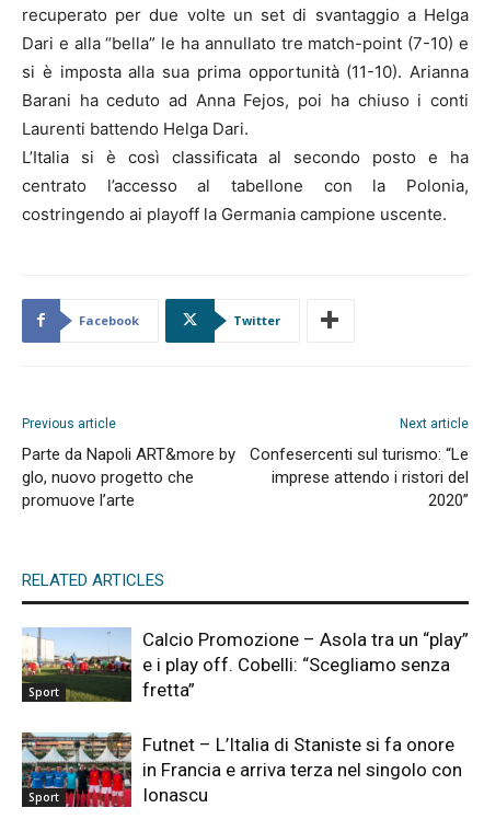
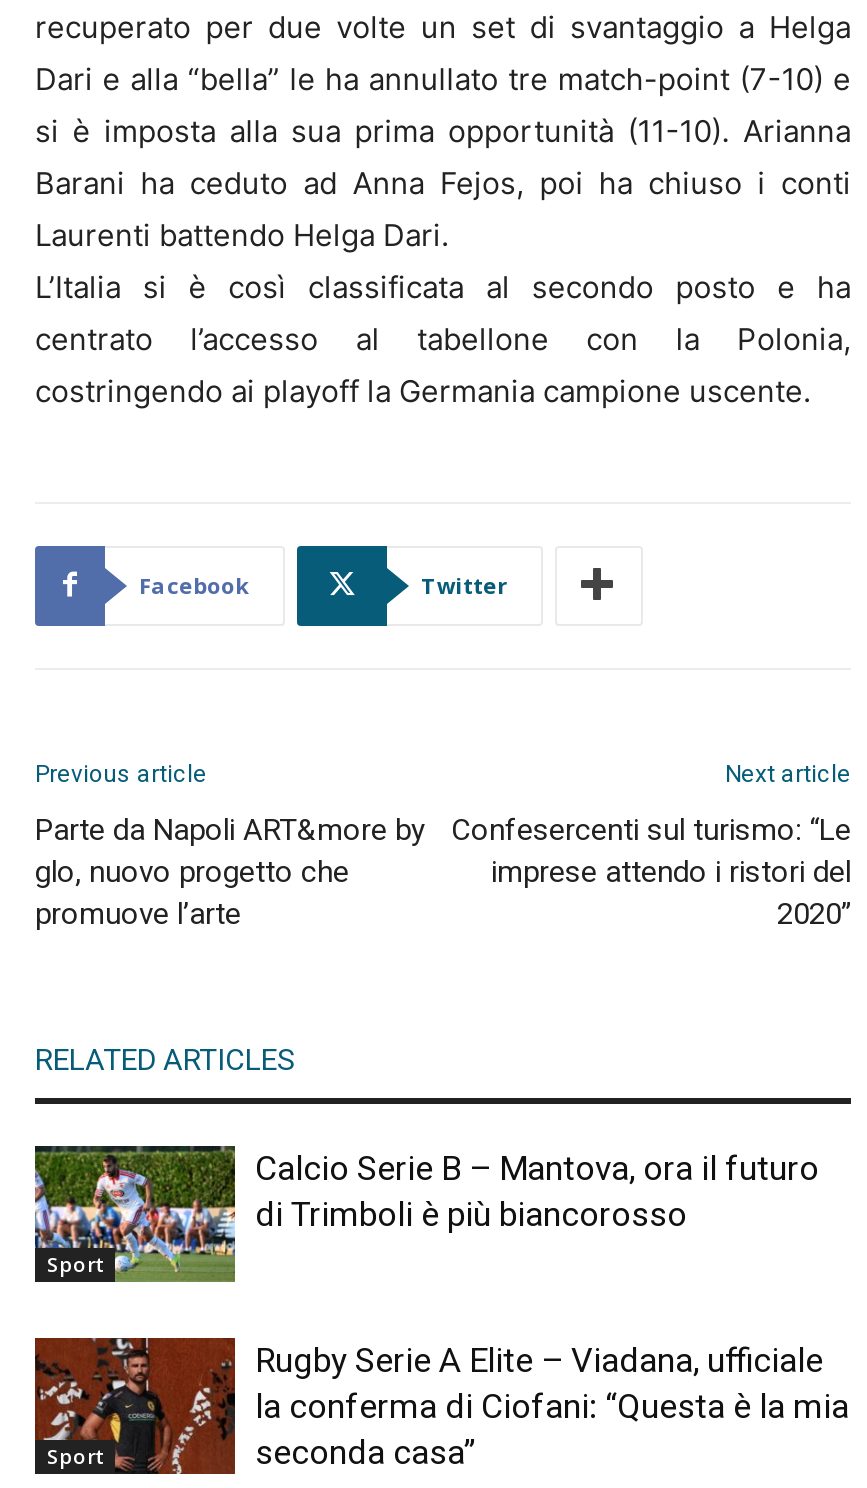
[21,627,469,703] [image] | Calcio Promozione – Asola tra un “play” | e i play off. Cobelli: “Scegliamo senza | fretta” -> [33,1144,819,1282] [image] | Calcio Serie B – Mantova, ora il futuro | di Trimboli è più biancorosso
[21,731,462,808] [image] | Futnet – L’Italia di Staniste si fa onore | in Francia e arriva terza nel singolo con | Ionascu -> [33,1336,849,1476] [image] | Rugby Serie A Elite – Viadana, ufficiale | la conferma di Ciofani: “Questa è la mia | seconda casa”

